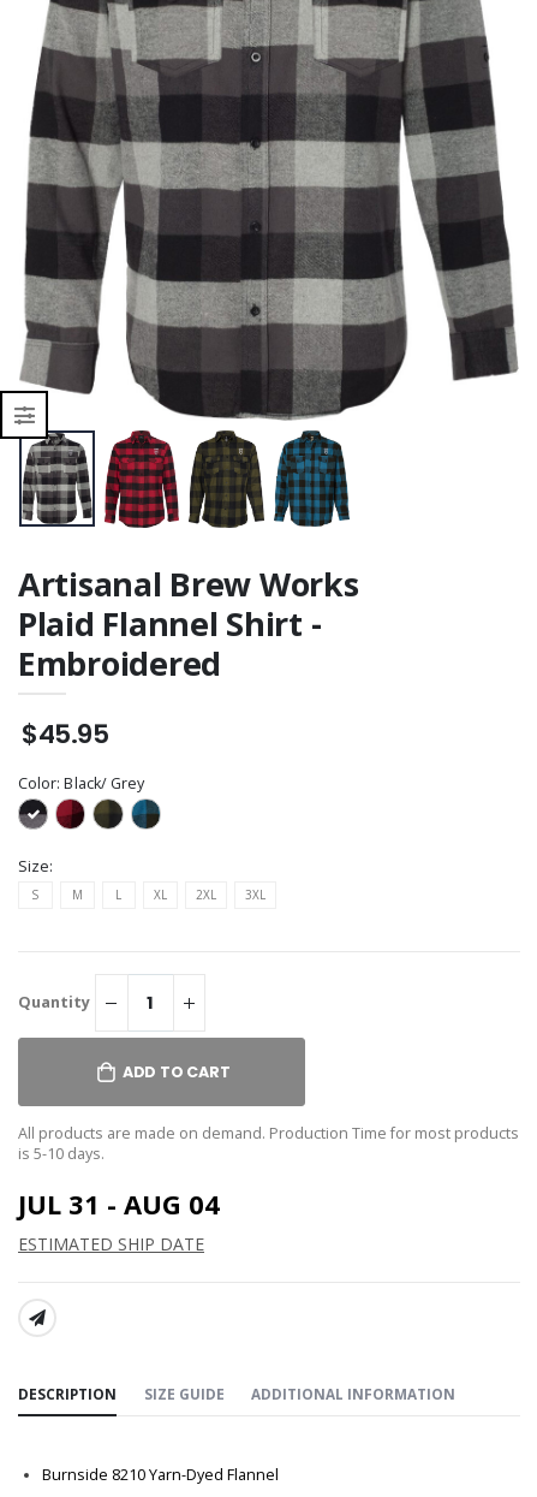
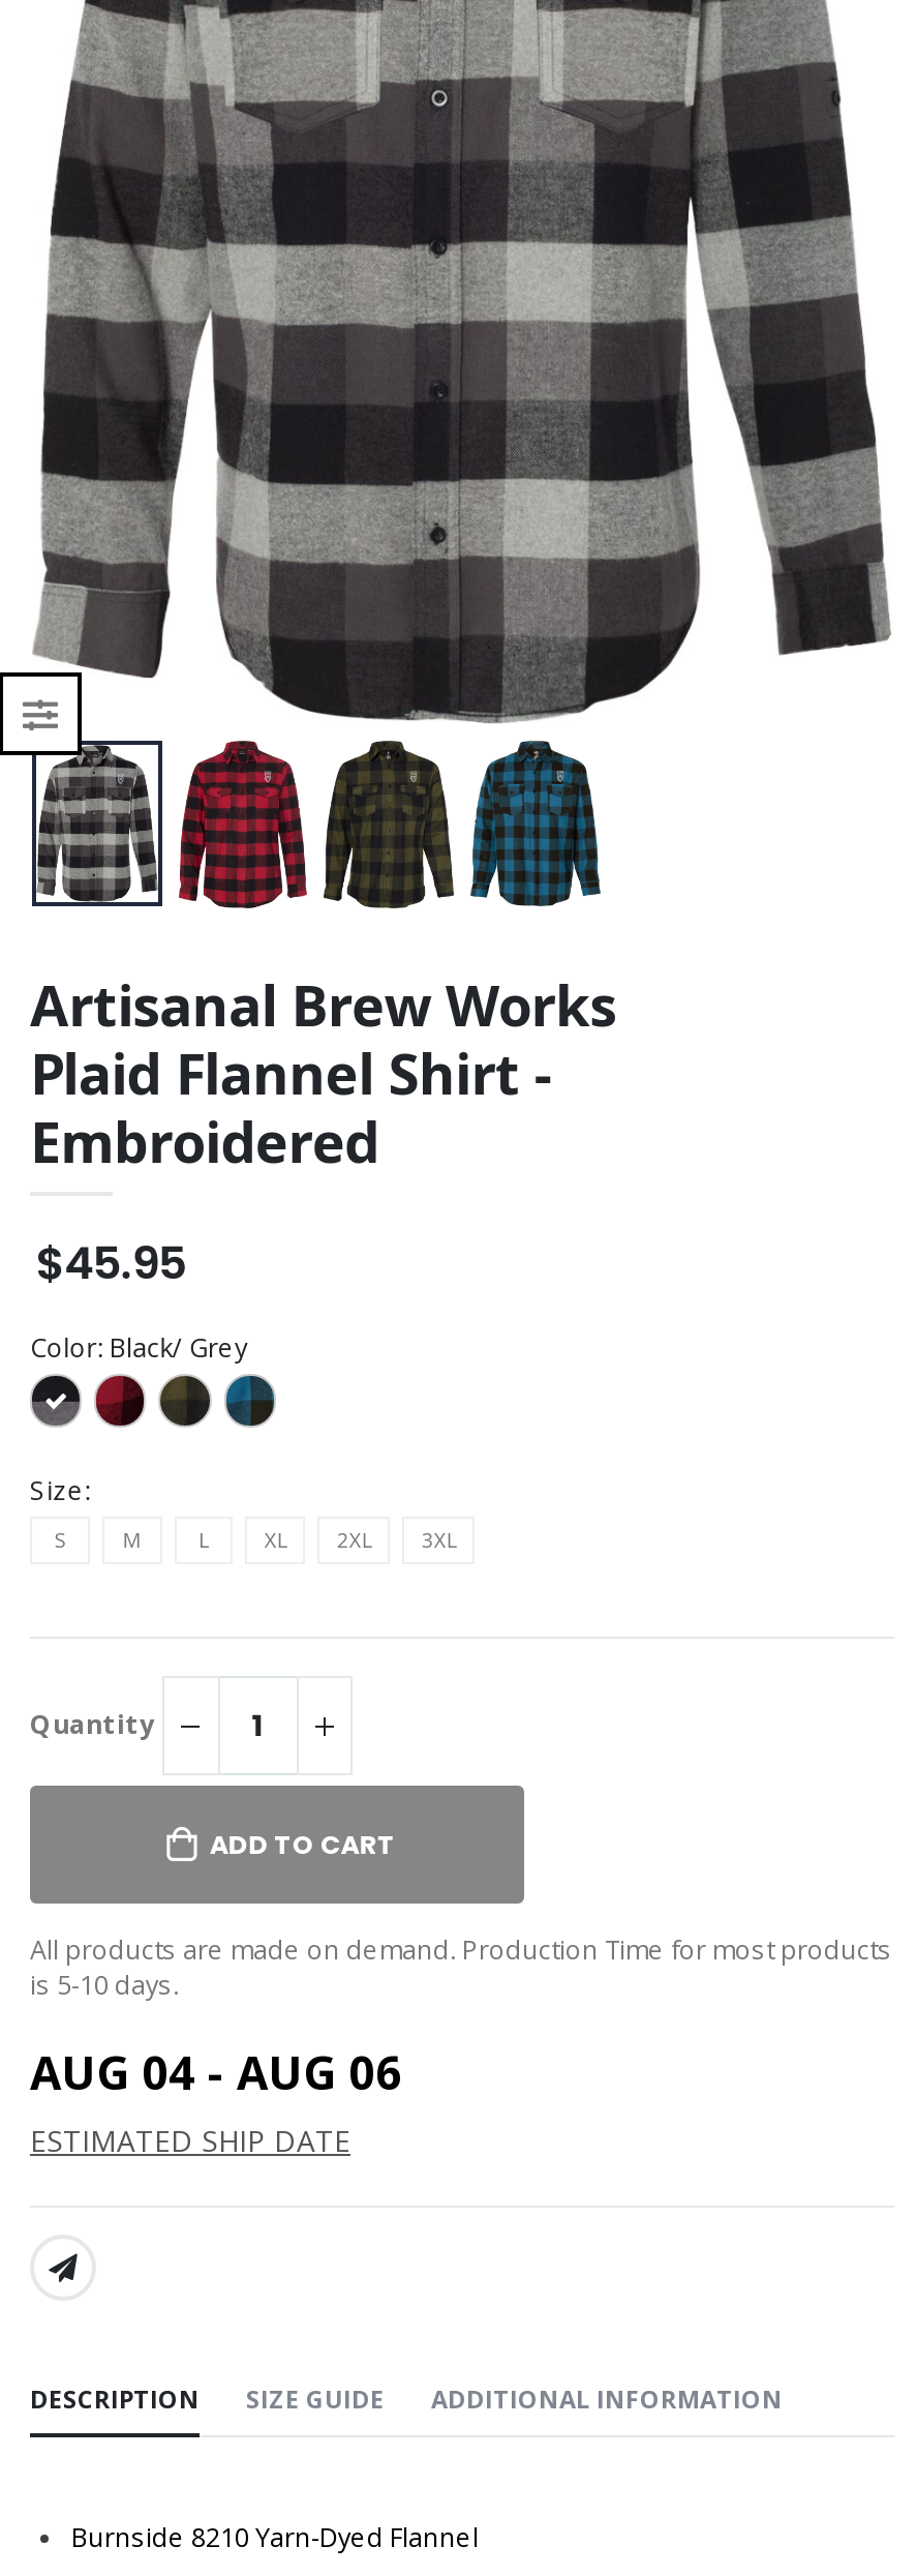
[18,1186,220,1222] JUL 31 - AUG 04 -> [30,2041,402,2103] AUG 04 - AUG 06

